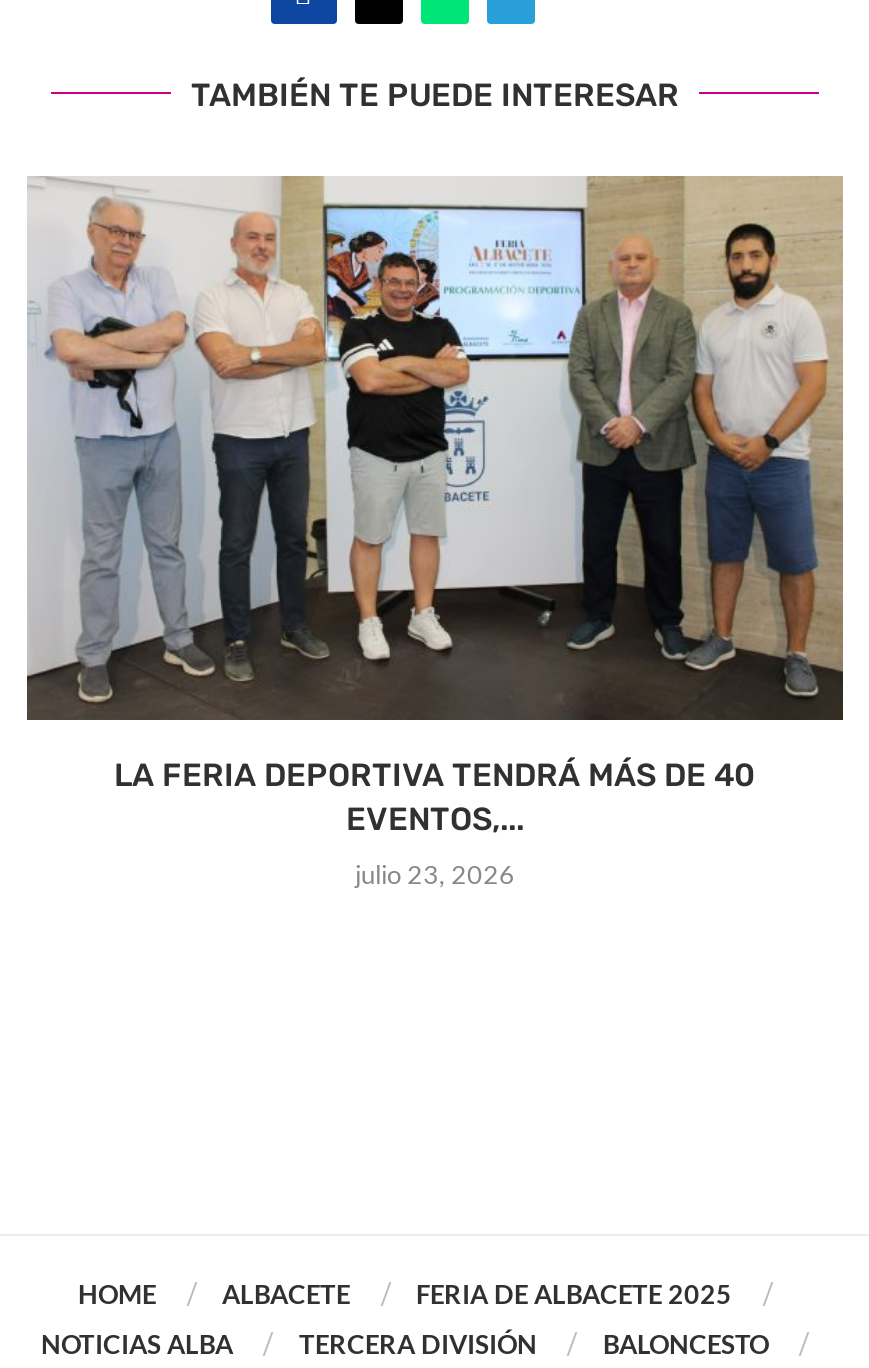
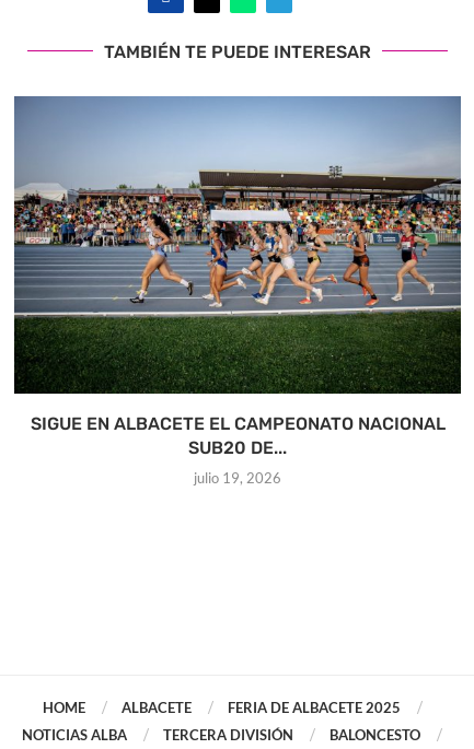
[27,176,845,838] [image] | LA FERIA DEPORTIVA TENDRÁ MÁS DE 40 | EVENTOS,... -> [13,95,462,458] [image] | SIGUE EN ALBACETE EL CAMPEONATO NACIONAL | SUB20 DE...
[355,858,515,890] julio 23, 2026 -> [194,469,281,486] julio 19, 2026

